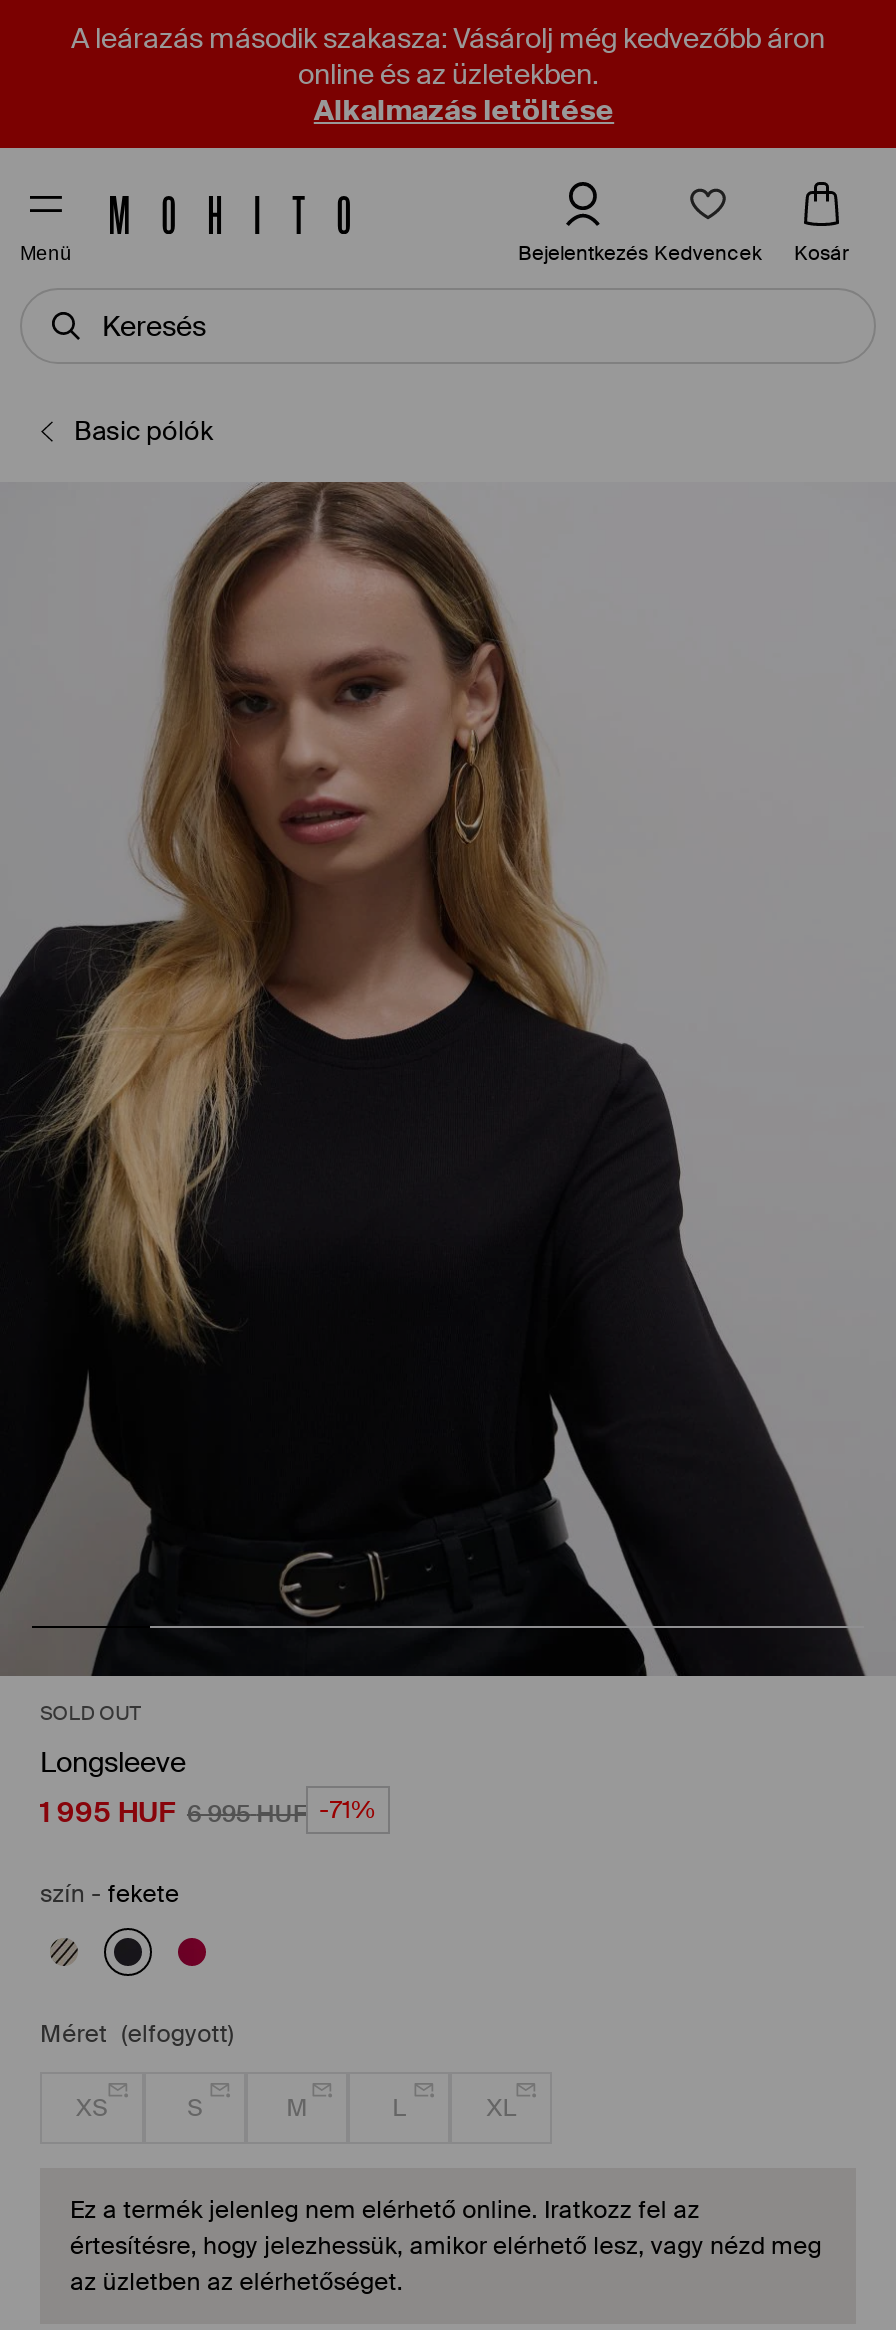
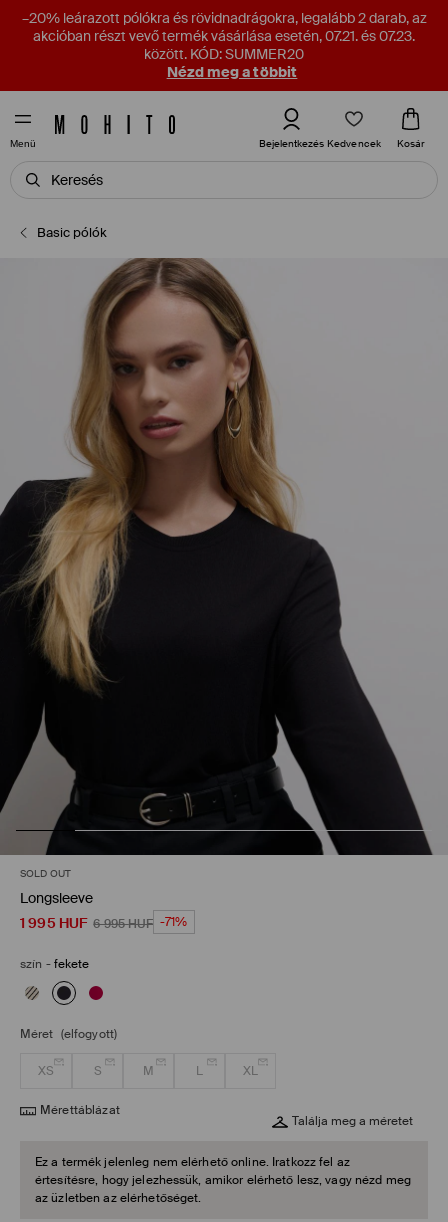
[71,20,825,128] A leárazás második szakasza: Vásárolj még kedvezőbb áron | online és az üzletekben. | Alkalmazás letöltése -> [21,9,426,81] –20% leárazott pólókra és rövidnadrágokra, legalább 2 darab, az | akcióban részt vevő termék vásárlása esetén, 07.21. és 07.23. | között. KÓD: SUMMER20 | Nézd meg a többit
none -> [40,1102,413,1129] Mérettáblázat | Találja meg a méretet

